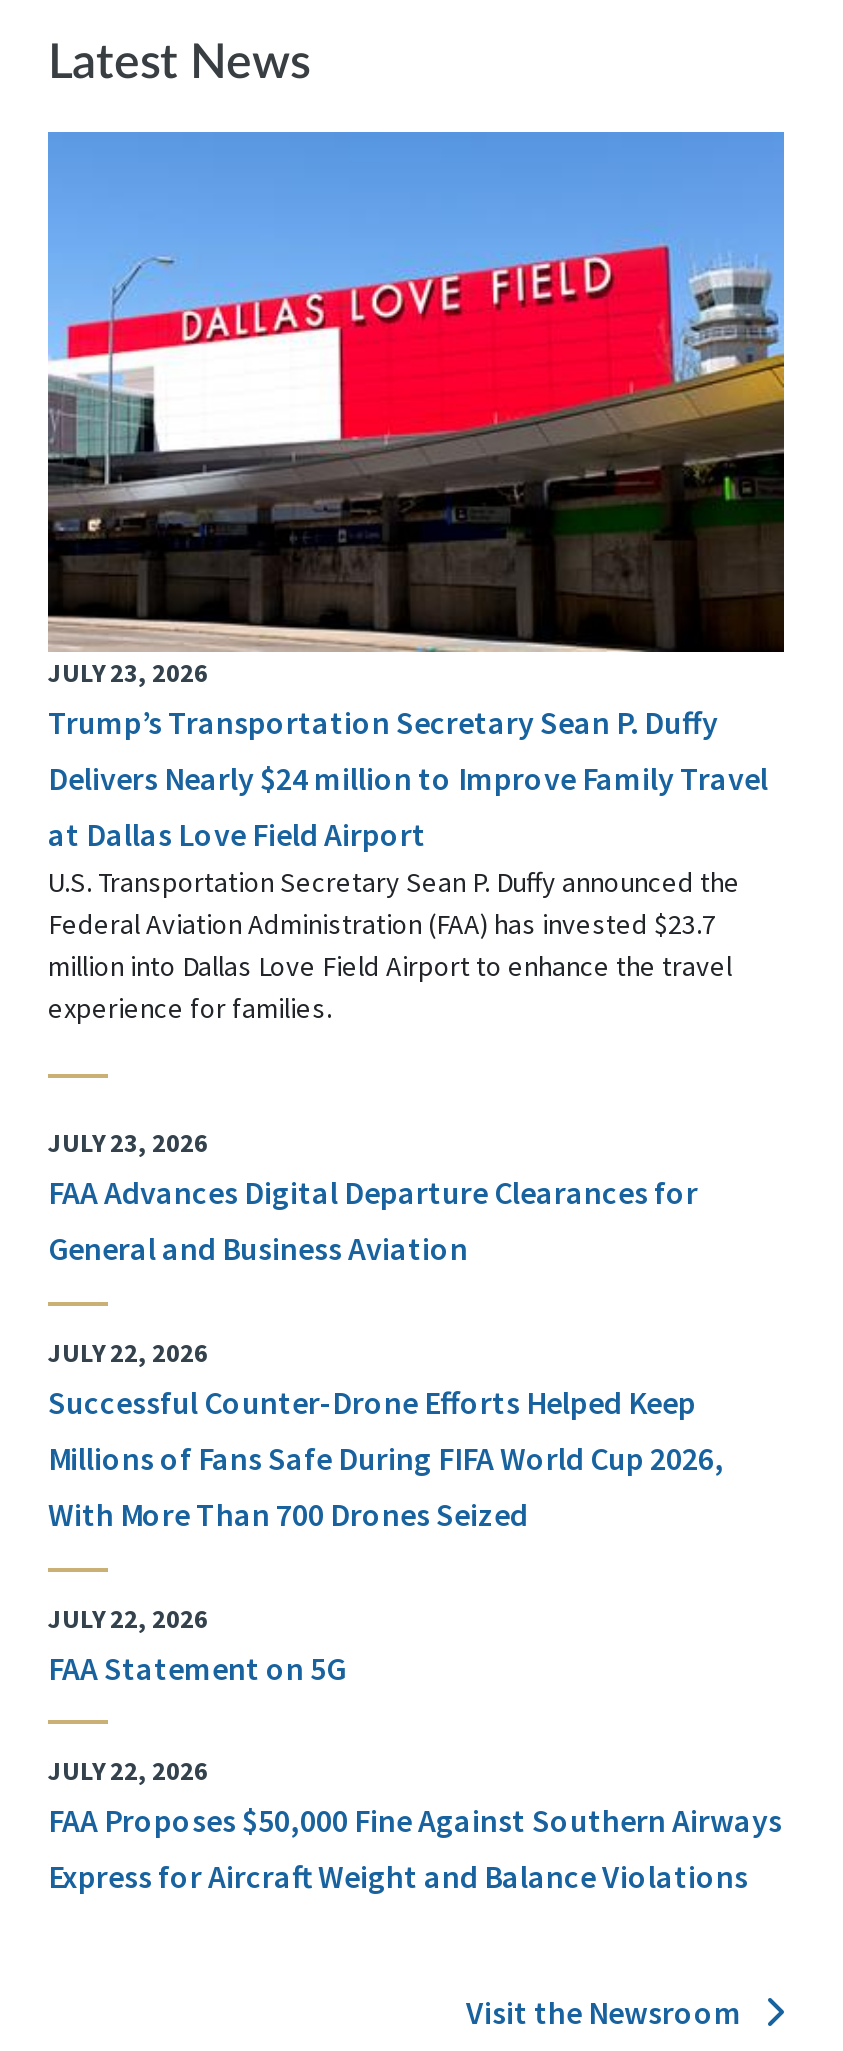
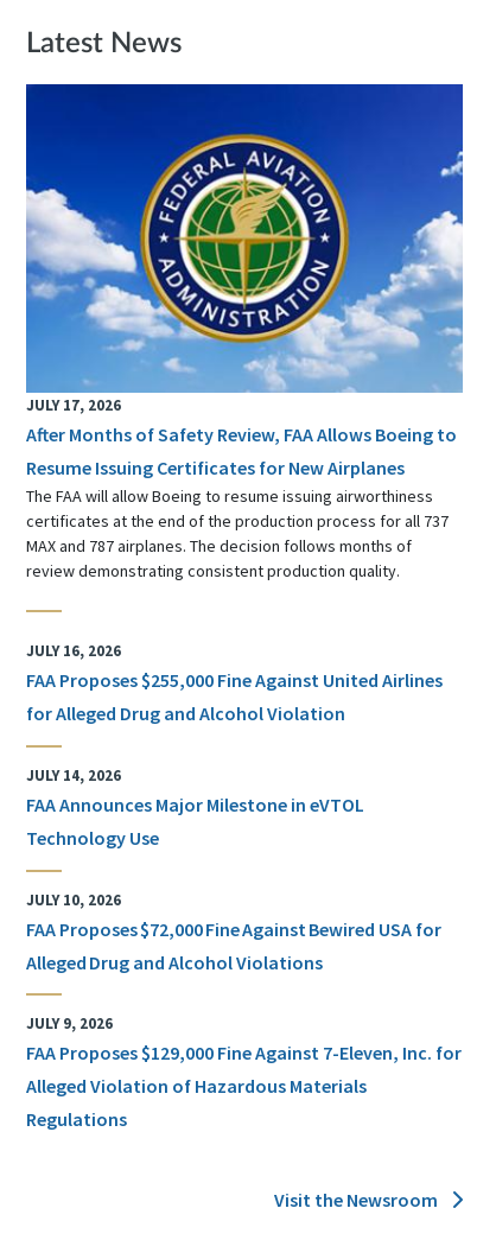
[46,130,786,1025] [image] | JULY 23, 2026 | Trump’s Transportation Secretary Sean P. Duffy | Delivers Nearly $24 million to Improve Family Travel | at Dallas Love Field Airport | U.S. Transportation Secretary Sean P. Duffy announced the | Federal Aviation Administration (FAA) has invested $23.7 | million into Dallas Love Field Airport to enhance the travel | experience for families. -> [25,83,464,581] [image] | JULY 17, 2026 | After Months of Safety Review, FAA Allows Boeing to | Resume Issuing Certificates for New Airplanes | The FAA will allow Boeing to resume issuing airworthiness | certificates at the end of the production process for all 737 | MAX and 787 airplanes. The decision follows months of | review demonstrating consistent production quality.
[48,1127,698,1269] JULY 23, 2026 | FAA Advances Digital Departure Clearances for | General and Business Aviation -> [26,641,443,725] JULY 16, 2026 | FAA Proposes $255,000 Fine Against United Airlines | for Alleged Drug and Alcohol Violation
[48,1336,724,1534] JULY 22, 2026 | Successful Counter-Drone Efforts Helped Keep | Millions of Fans Safe During FIFA World Cup 2026, | With More Than 700 Drones Seized -> [26,765,364,850] JULY 14, 2026 | FAA Announces Major Milestone in eVTOL | Technology Use
[48,1601,346,1687] JULY 22, 2026 | FAA Statement on 5G -> [26,889,441,974] JULY 10, 2026 | FAA Proposes $72,000 Fine Against Bewired USA for | Alleged Drug and Alcohol Violations
[48,1754,782,1896] JULY 22, 2026 | FAA Proposes $50,000 Fine Against Southern Airways | Express for Aircraft Weight and Balance Violations -> [26,1014,462,1131] JULY 9, 2026 | FAA Proposes $129,000 Fine Against 7-Eleven, Inc. for | Alleged Violation of Hazardous Materials | Regulations

